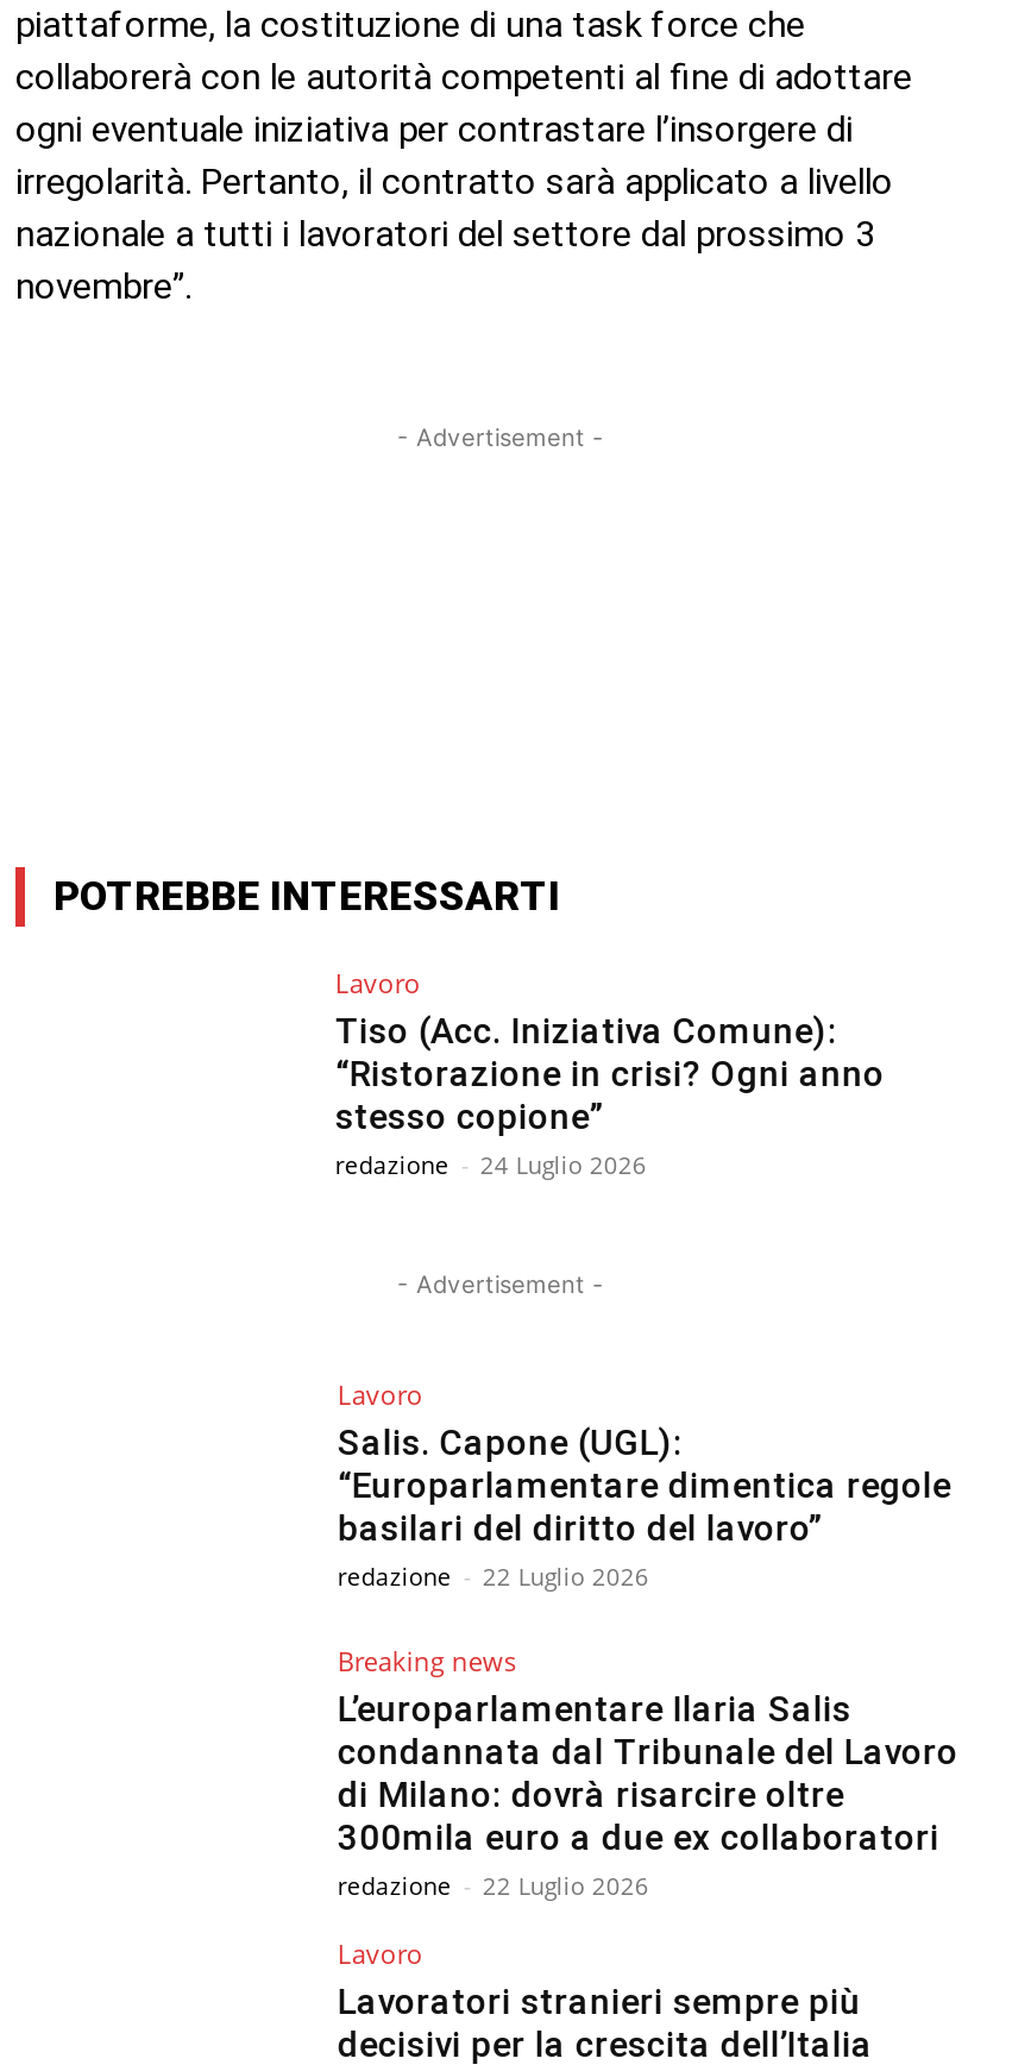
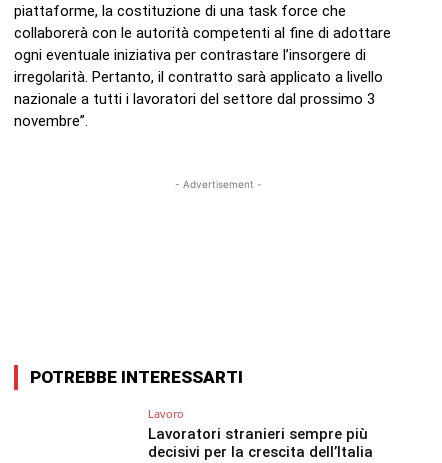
[335,1011,884,1182] Tiso (Acc. Iniziativa Comune): | “Ristorazione in crisi? Ogni anno | stesso copione” | redazione - 24 Luglio 2026 -> none
[337,1269,958,1971] - Advertisement - | Lavoro | Salis. Capone (UGL): | “Europarlamentare dimentica regole | basilari del diritto del lavoro” | redazione - 22 Luglio 2026 | Breaking news | L’europarlamentare Ilaria Salis | condannata dal Tribunale del Lavoro | di Milano: dovrà risarcire oltre | 300mila euro a due ex collaboratori | redazione - 22 Luglio 2026 | Lavoro -> none

